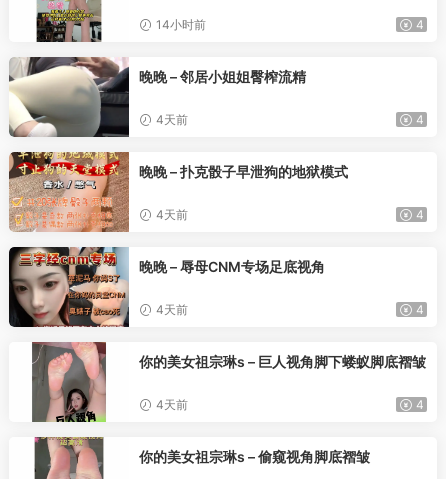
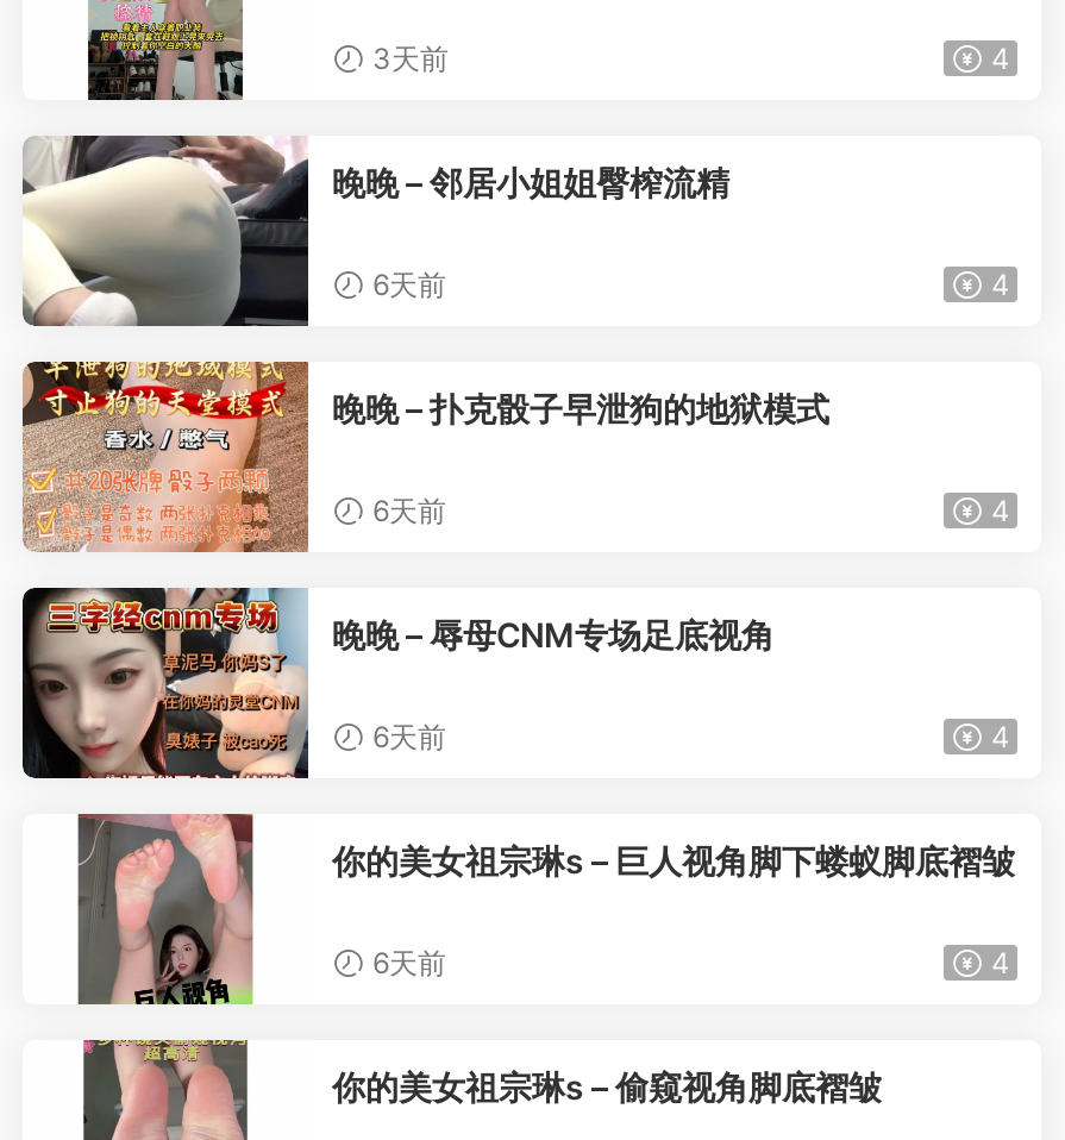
[153,17,206,32] 14小时前 -> [365,40,449,76] 3天前
[153,112,188,127] 4天前 -> [365,267,446,302] 6天前
[153,207,188,222] 4天前 -> [365,493,446,528] 6天前
[153,302,188,317] 4天前 -> [365,719,446,754] 6天前
[153,397,188,412] 4天前 -> [365,945,446,981] 6天前

